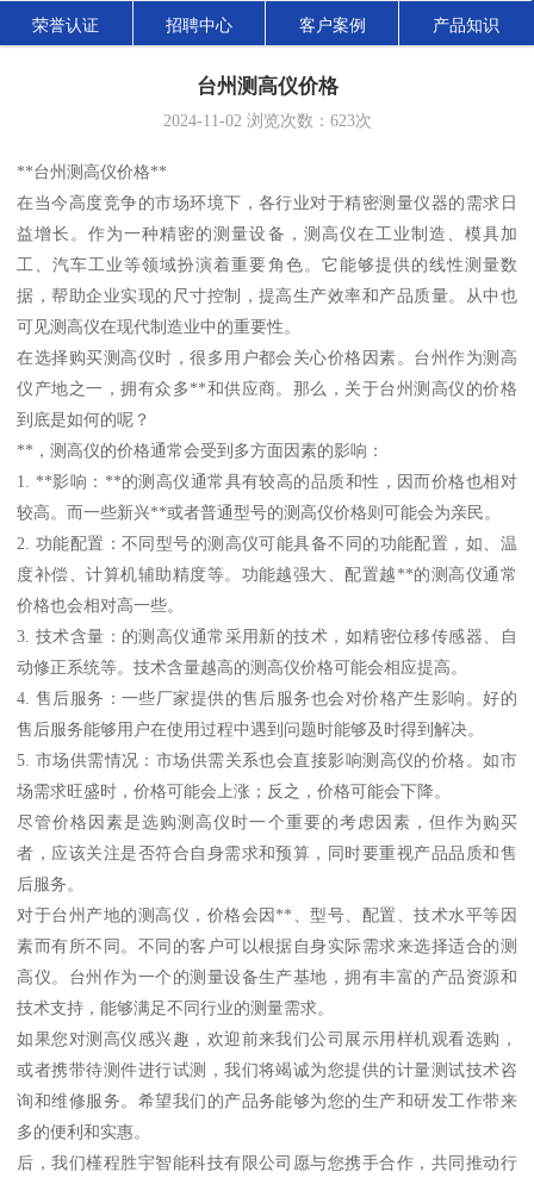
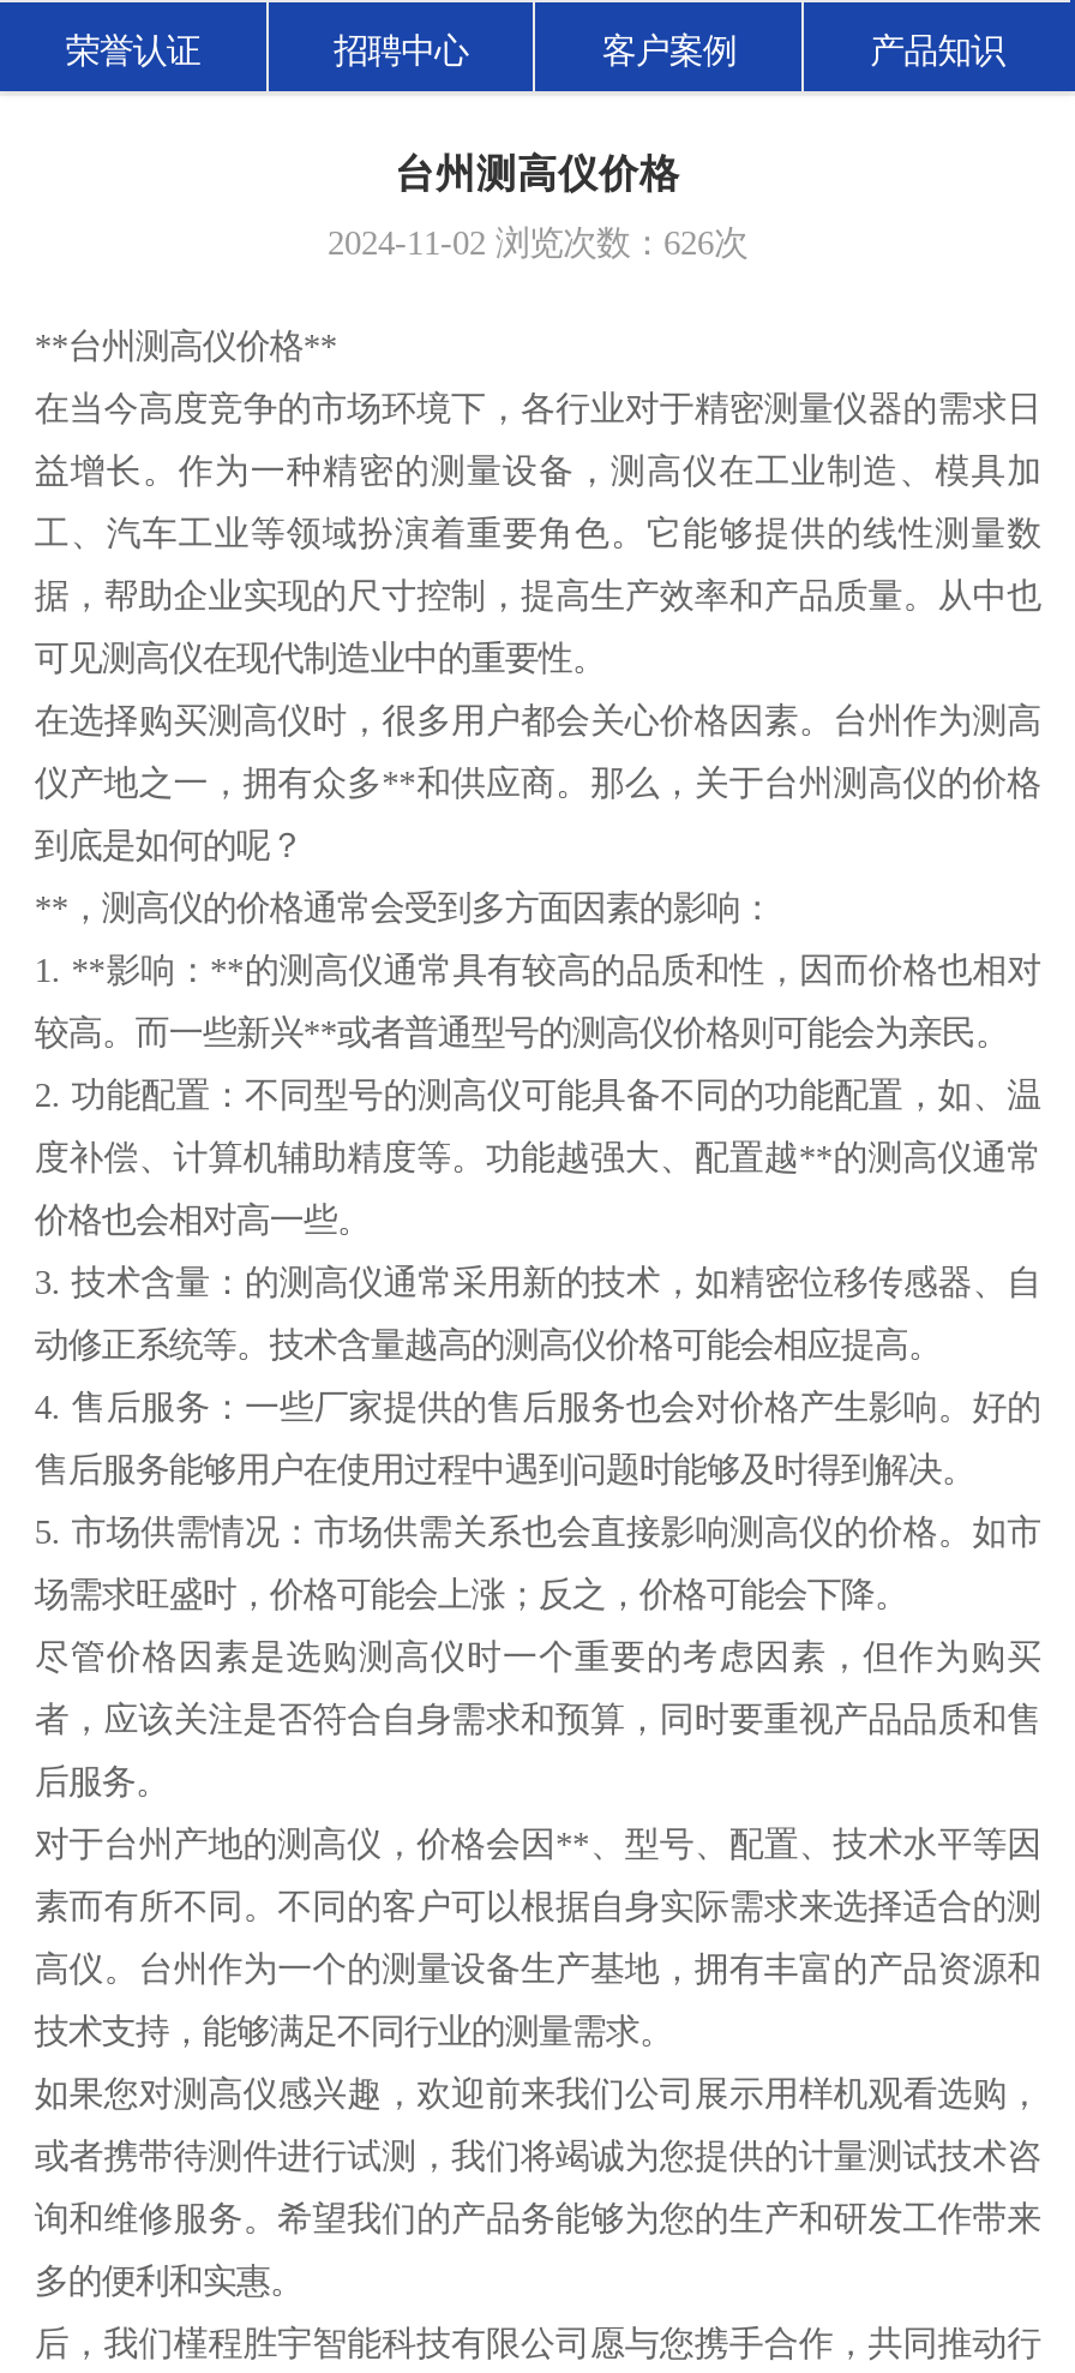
[163,111,371,130] 2024-11-02浏览次数：623次 -> [328,224,747,263] 2024-11-02浏览次数：626次

